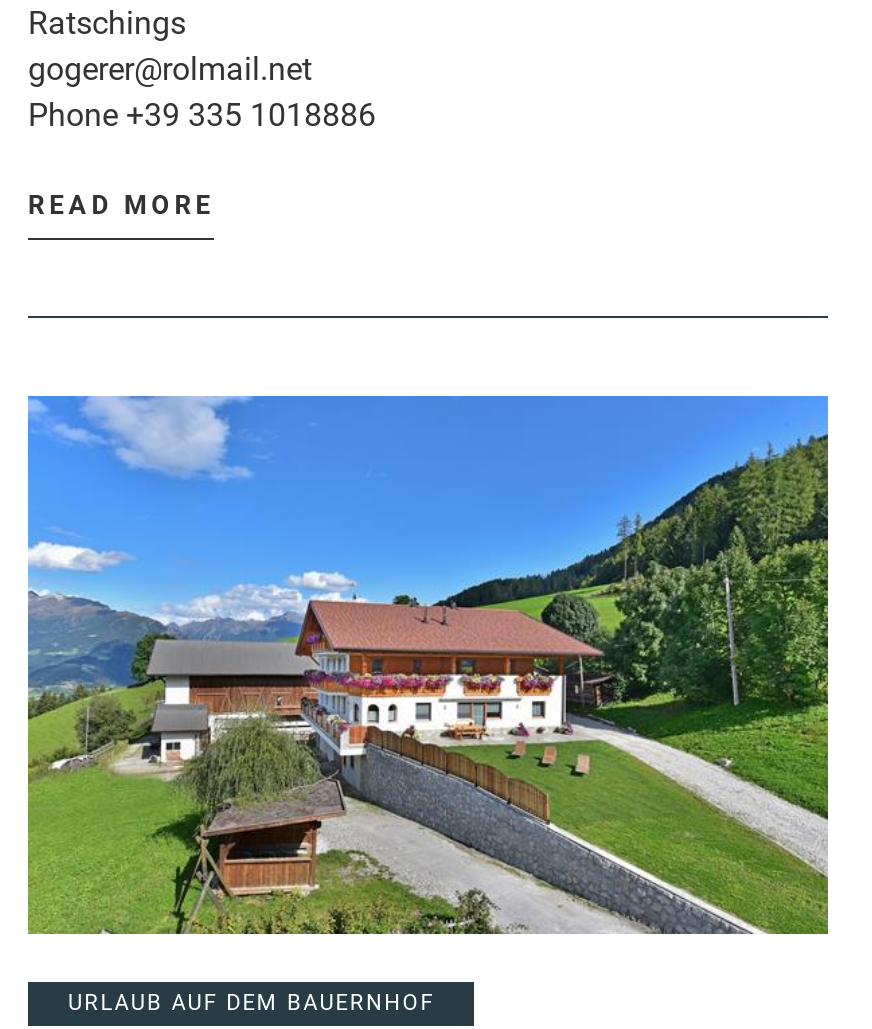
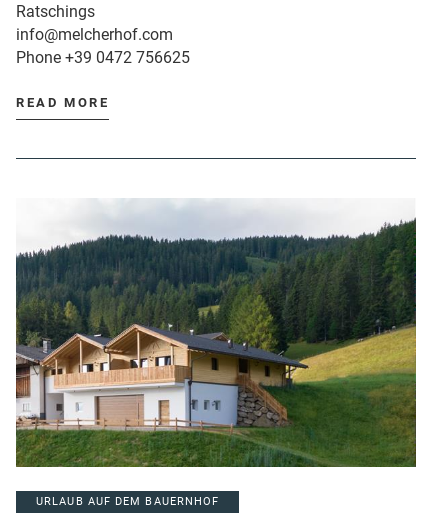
[28,50,376,134] gogerer@rolmail.net | Phone +39 335 1018886 -> [16,25,190,67] info@melcherhof.com | Phone +39 0472 756625
[26,394,830,936] [image] -> [15,198,417,468] [image]

